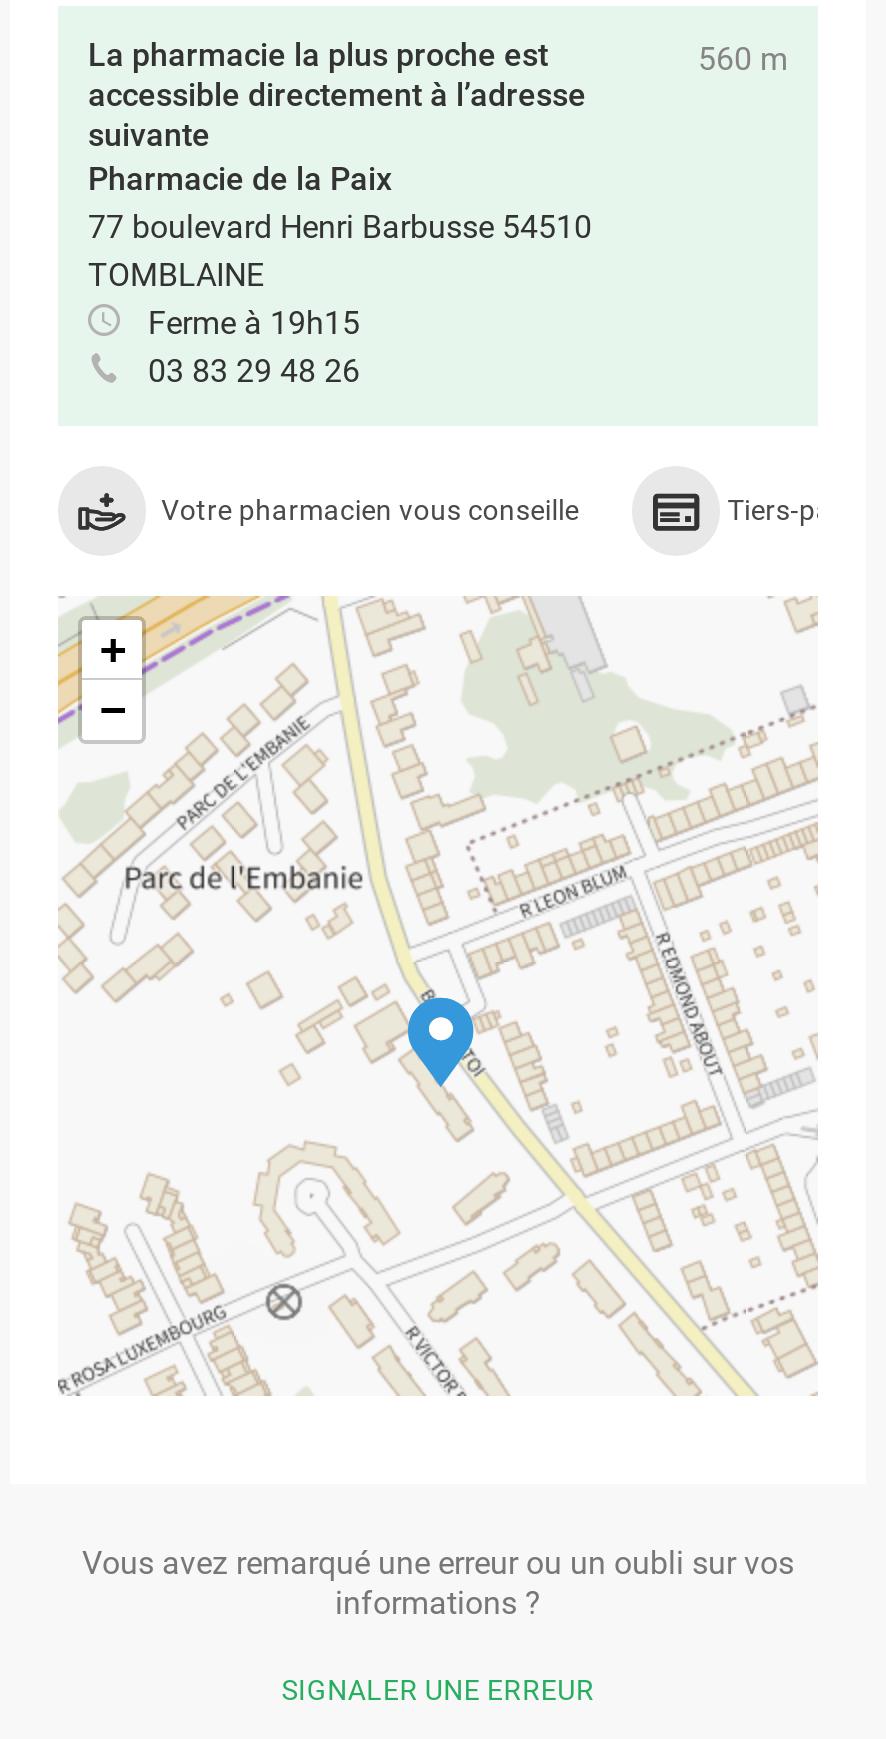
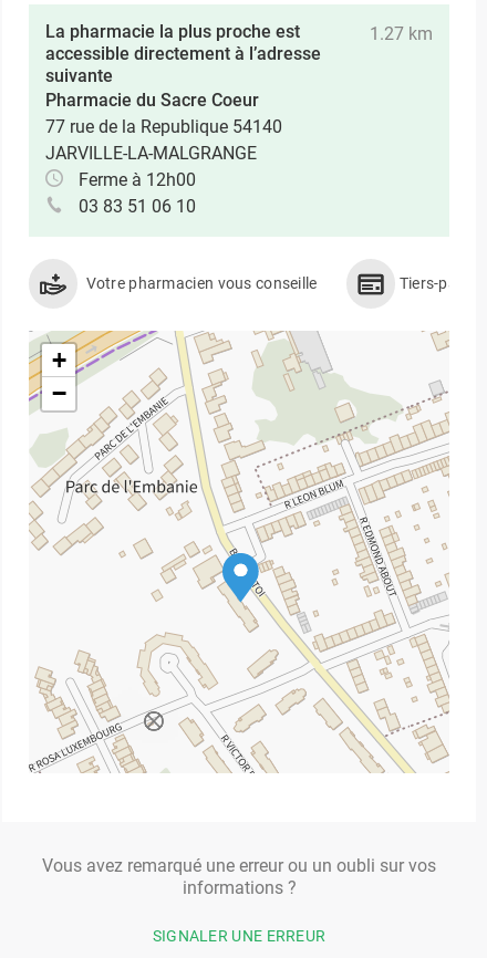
[698,40,788,78] 560 m -> [370,23,433,44] 1.27 km
[88,160,592,390] Pharmacie de la Paix | 77 boulevard Henri Barbusse 54510 | TOMBLAINE | Ferme à 19h15 | 03 83 29 48 26 -> [45,90,282,217] Pharmacie du Sacre Coeur | 77 rue de la Republique 54140 | JARVILLE-LA-MALGRANGE | Ferme à 12h00 | 03 83 51 06 10

